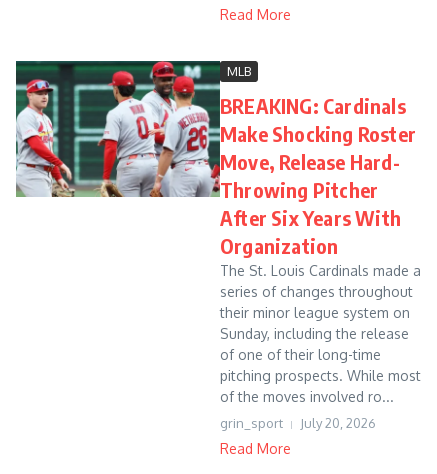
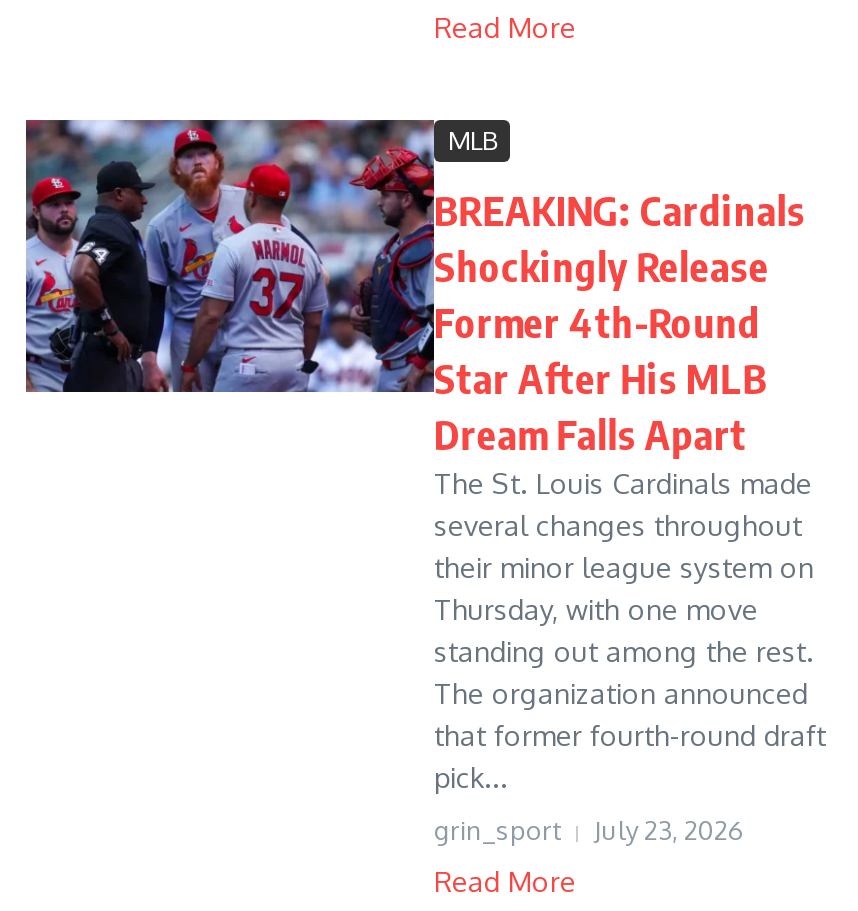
[15,60,421,300] [image] | Make Shocking Roster | Move, Release Hard- | Throwing Pitcher | After Six Years With | Organization | The St. Louis Cardinals made a | series of changes throughout -> [24,118,812,542] [image] | Shockingly Release | Former 4th-Round | Star After His MLB | Dream Falls Apart | The St. Louis Cardinals made | several changes throughout
moved [220,304,410,321] -> [434,550,814,584]: their minor league system on
[220,325,421,405] Sunday, including the release | of one of their long-time | pitching prospects. While most | of the moves involved ro... -> [434,592,826,794] Thursday, with one move | standing out among the rest. | The organization announced | that former fourth-round draft | pick...
[220,415,376,431] grin_sport July 20, 2026 -> [434,814,744,846] grin_sport July 23, 2026

